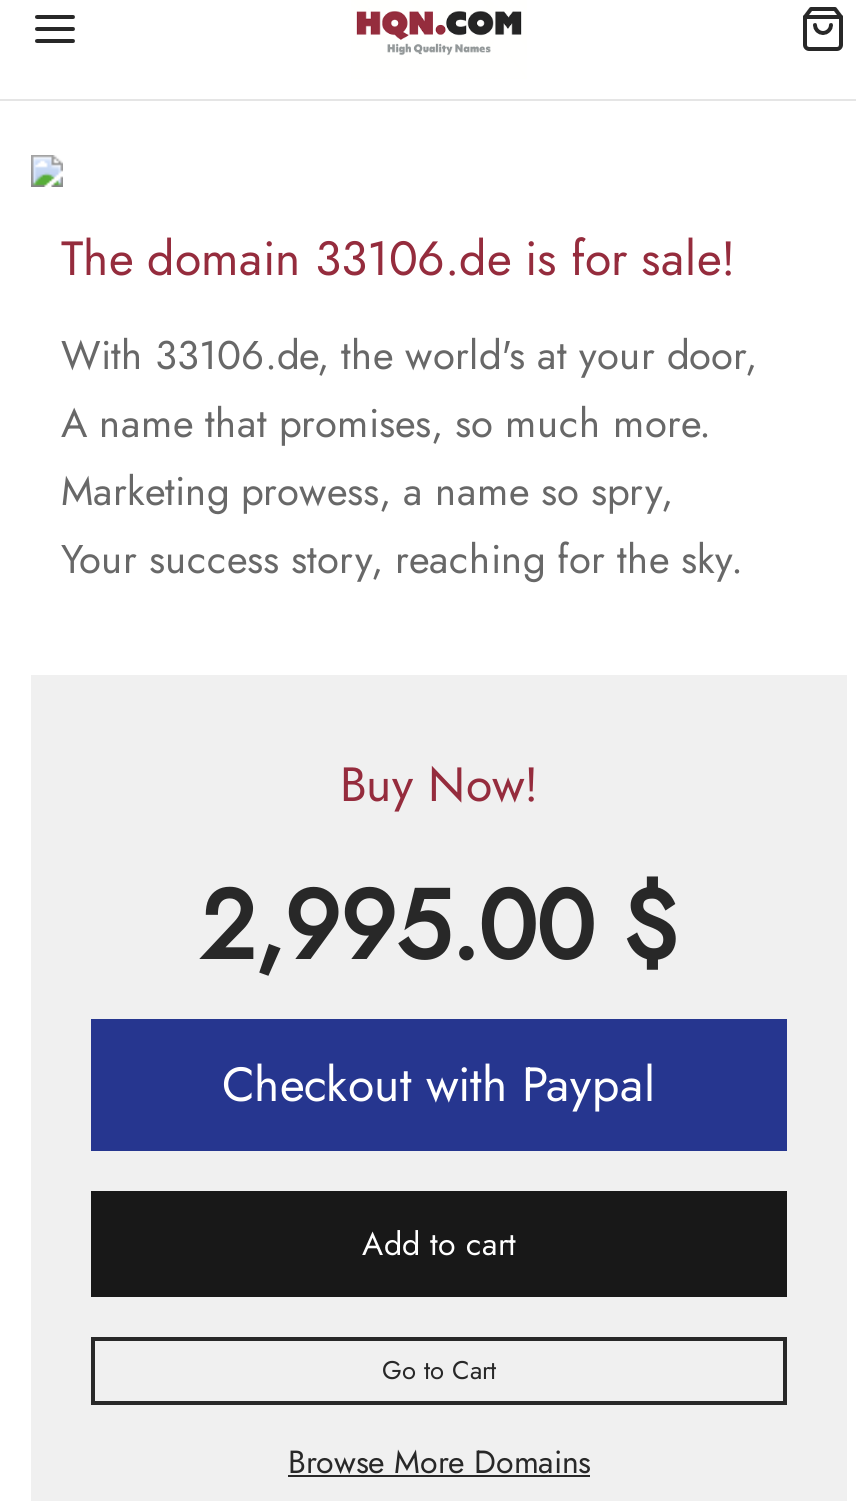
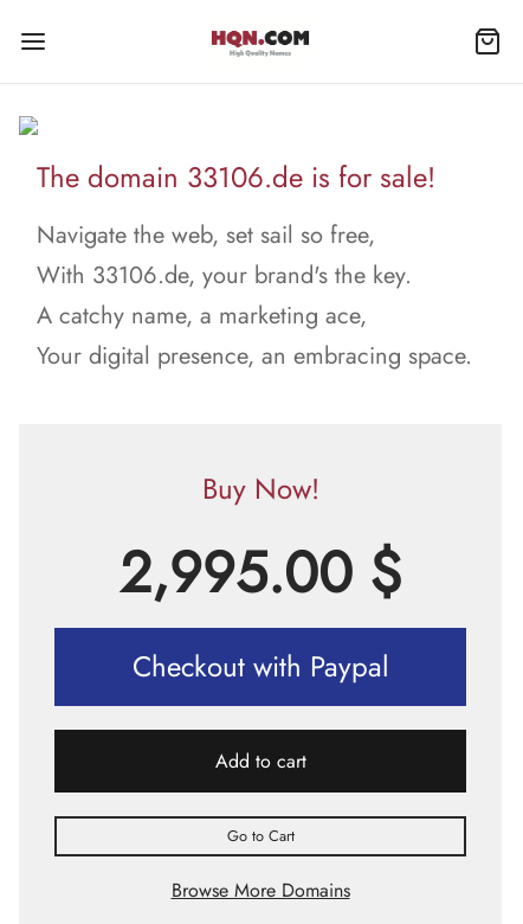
[61,327,757,589] With 33106.de, the world's at your door, | A name that promises, so much more. | Marketing prowess, a name so spry, | Your success story, reaching for the sky. -> [37,218,472,373] Navigate the web, set sail so free, | With 33106.de, your brand's the key. | A catchy name, a marketing ace, | Your digital presence, an embracing space.

